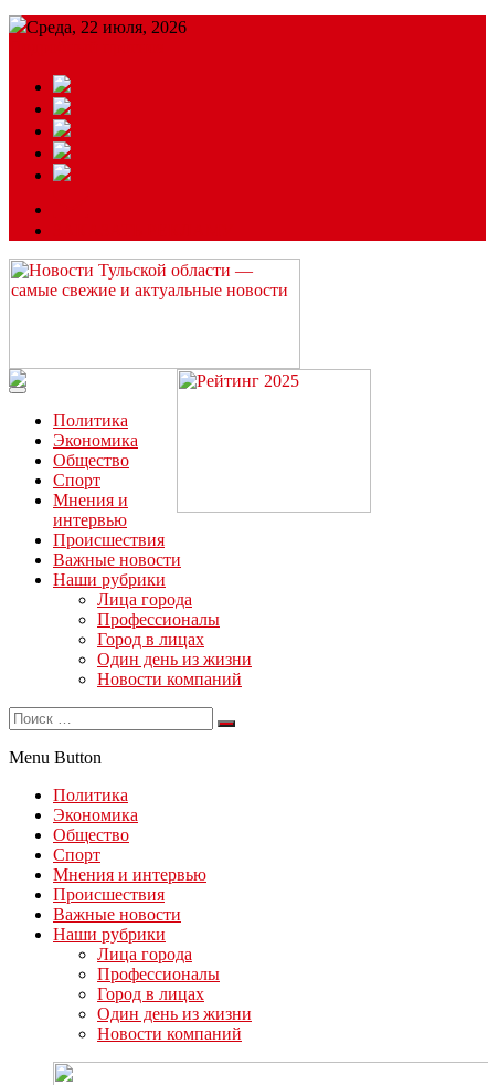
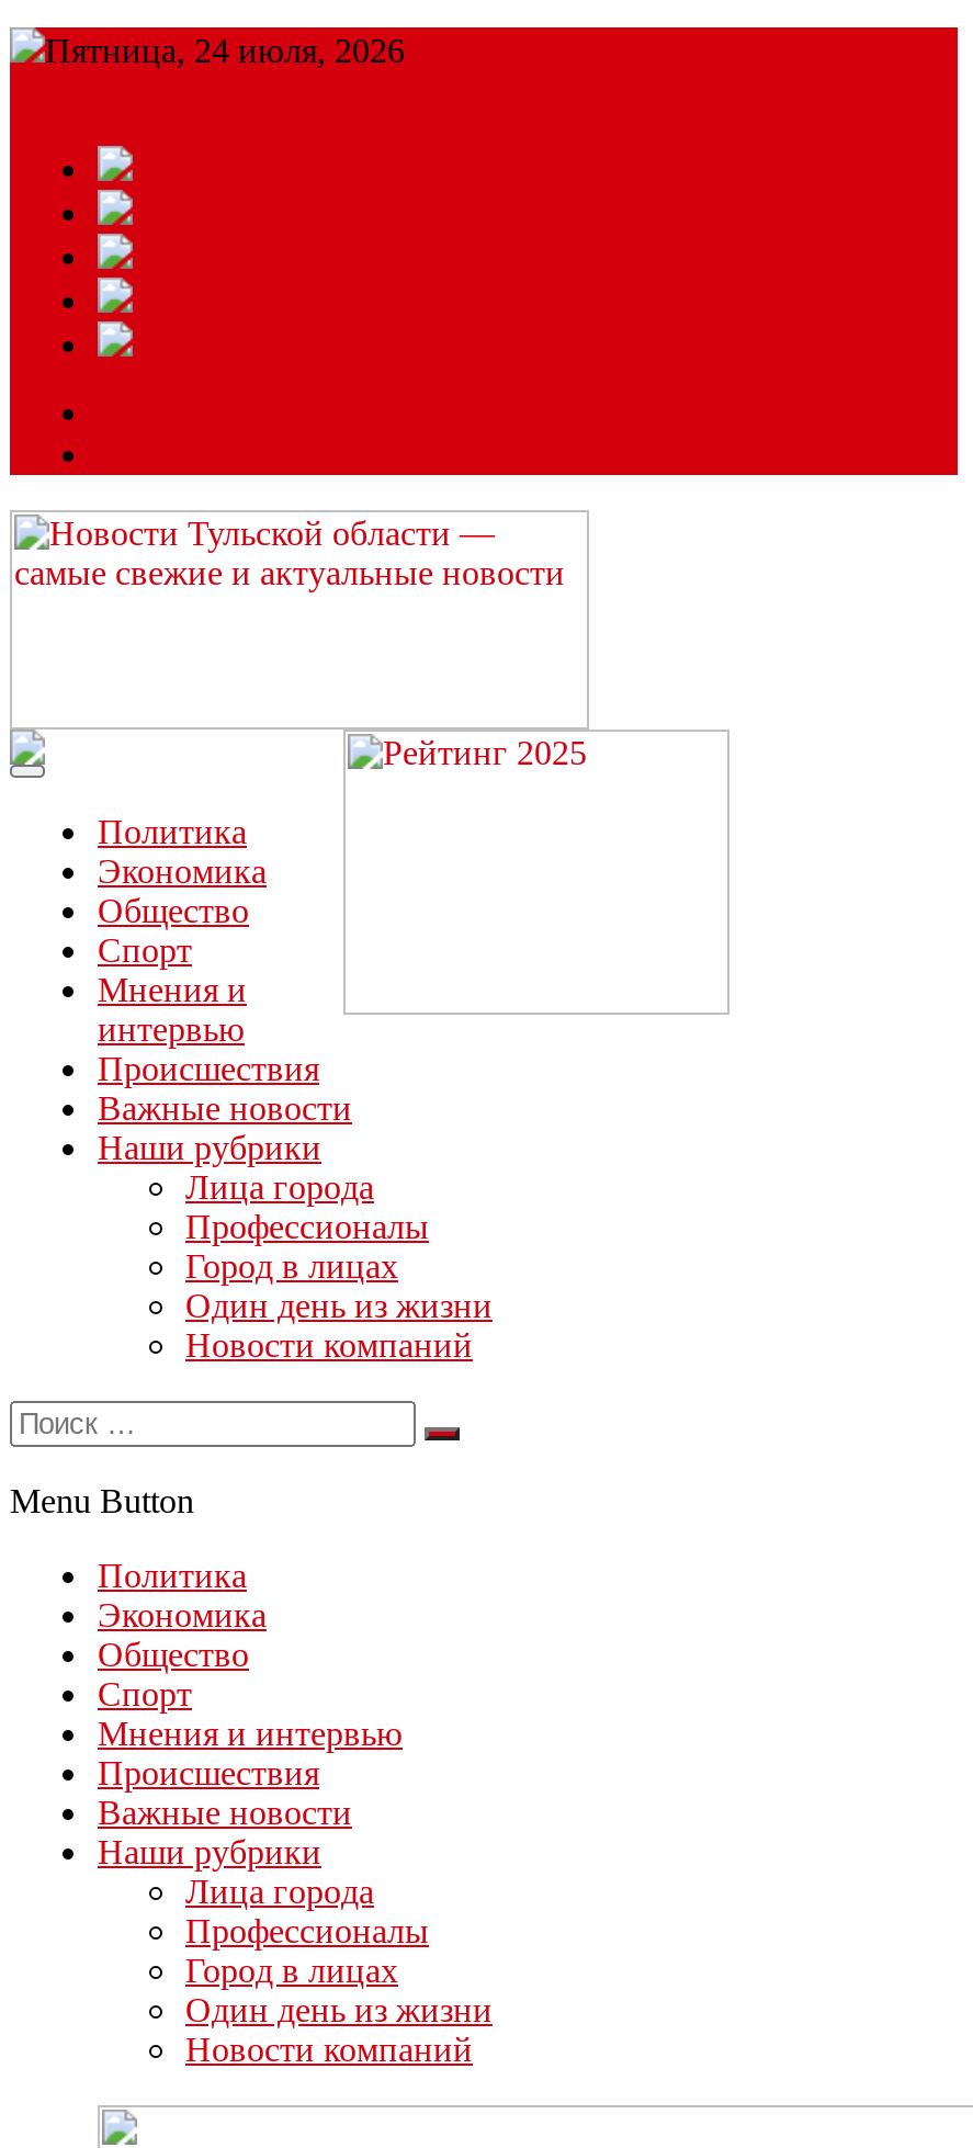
[26,18,187,36] Среда, 22 июля, 2026 -> [45,32,405,69] Пятница, 24 июля, 2026

